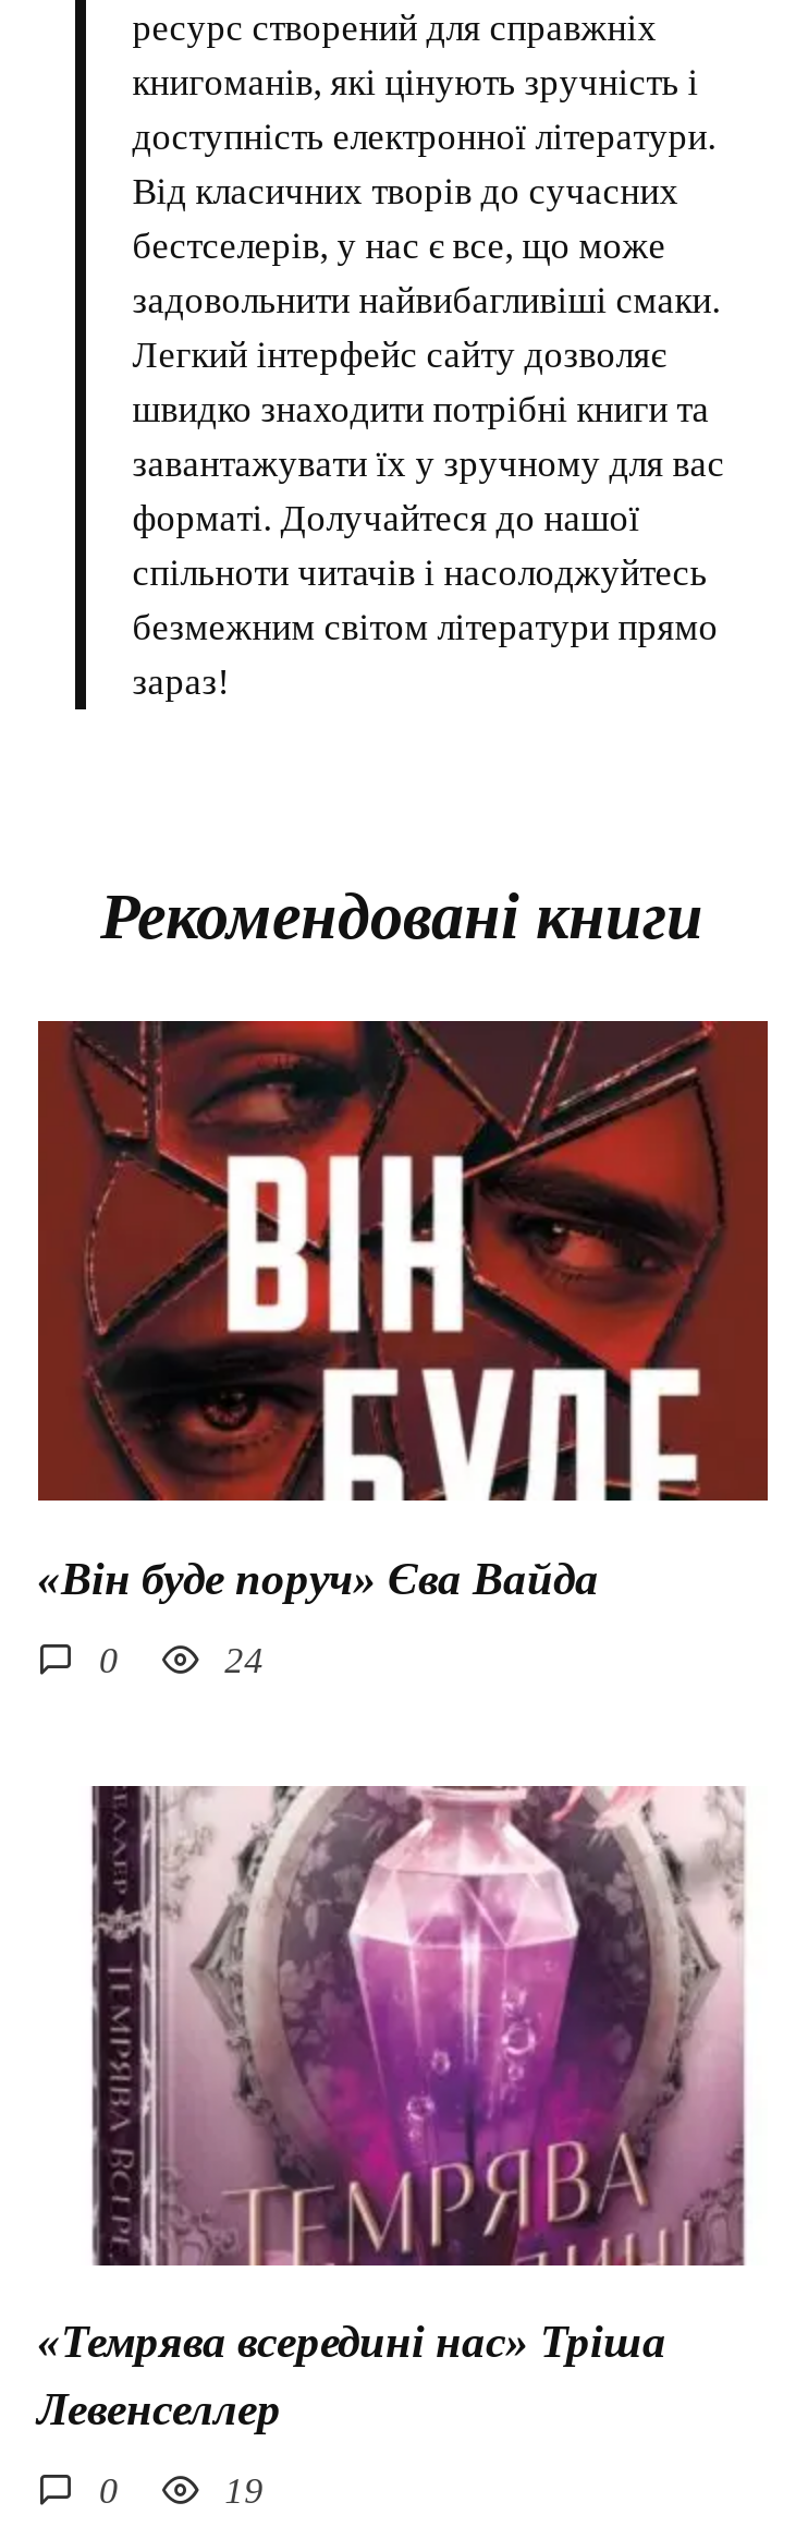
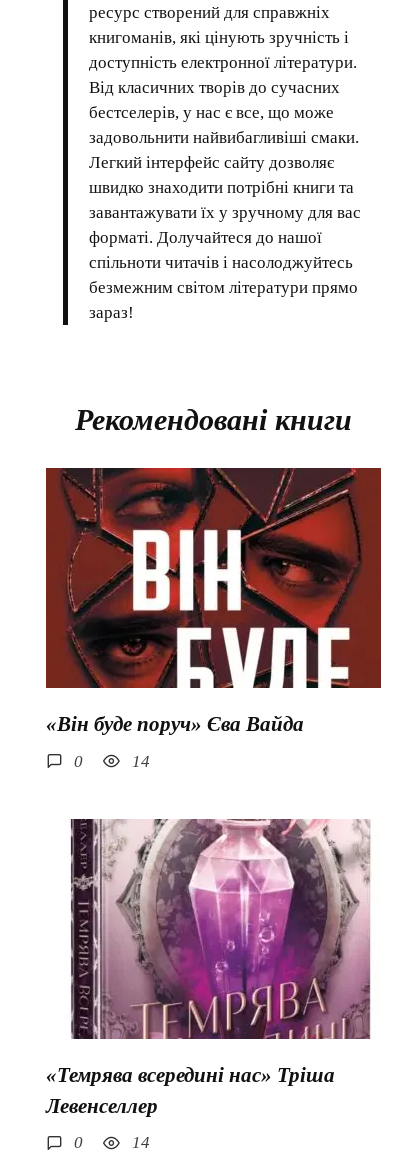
[225,1638,264,1680] 24 -> [132,752,150,771] 14
[225,2470,264,2511] 19 -> [132,1133,150,1152] 14

